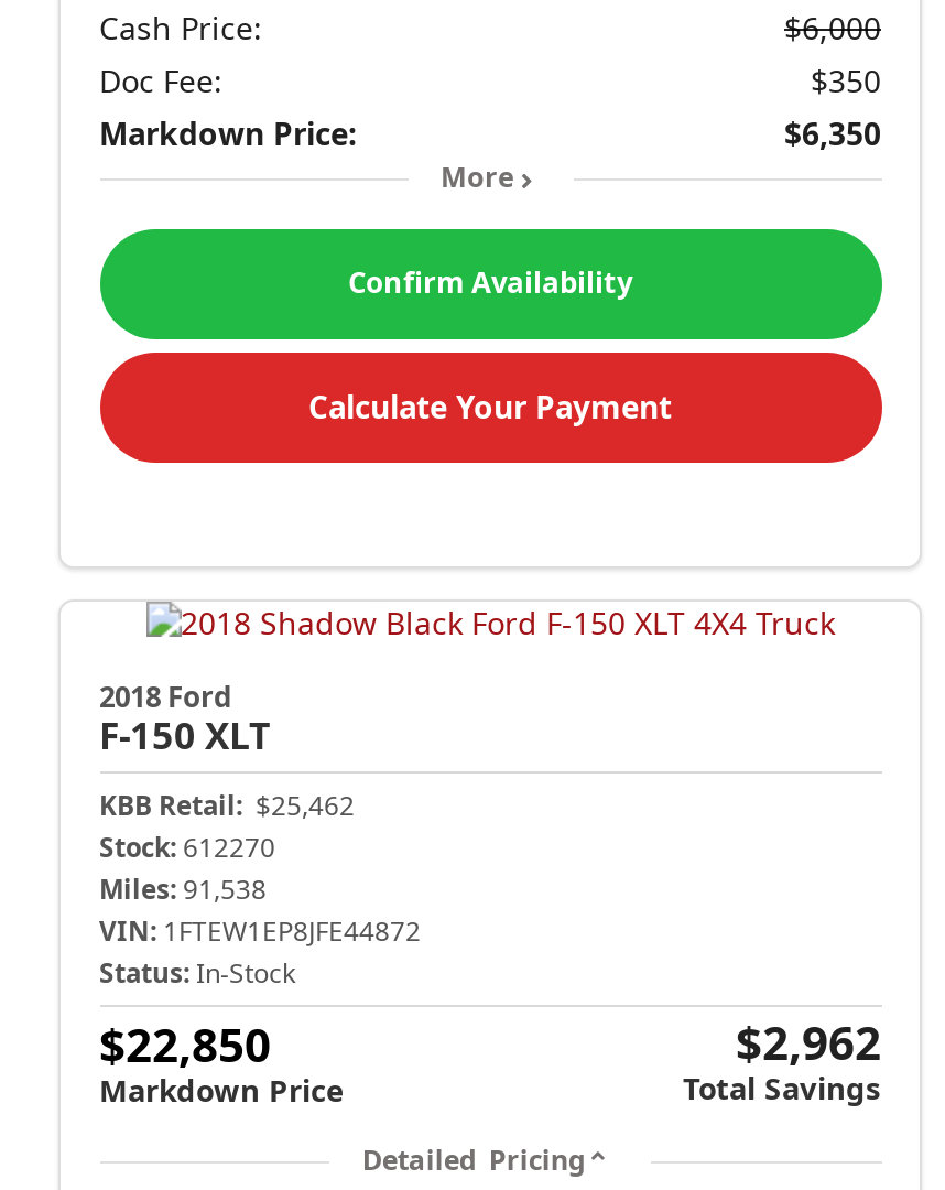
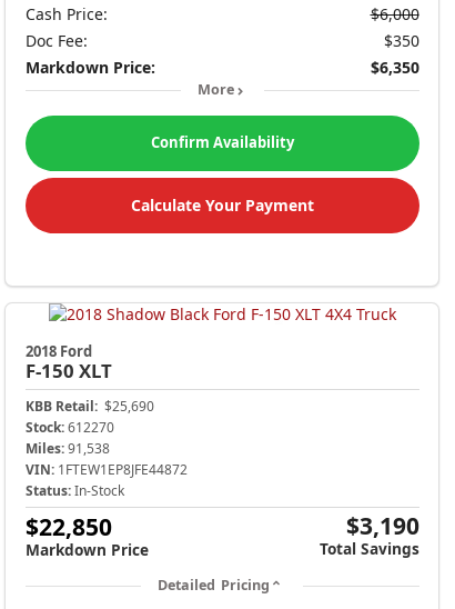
[99,788,355,825] KBB Retail: $25,462 -> [25,397,154,416] KBB Retail: $25,690
[736,1012,881,1074] $2,962 -> [346,511,419,542] $3,190

